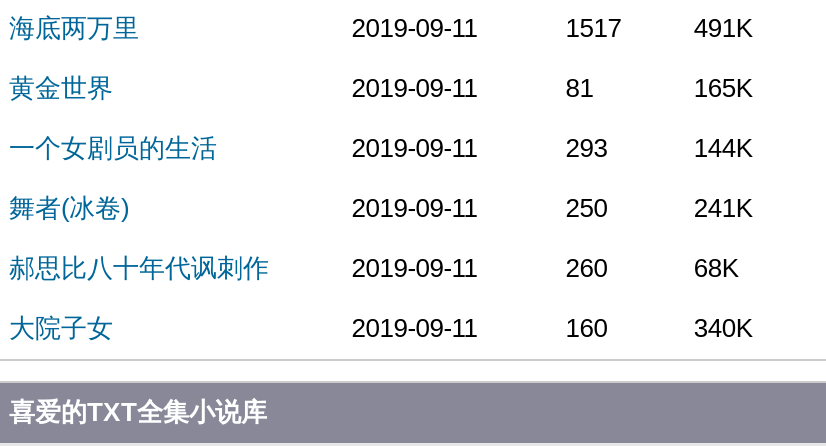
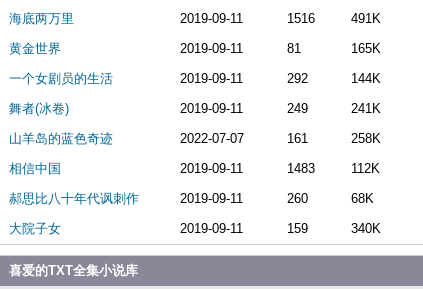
[565,13,621,43] 1517 -> [287,11,315,26] 1516
[565,133,607,163] 293 -> [287,71,308,86] 292
[565,193,607,223] 250 -> [287,101,308,116] 249
none -> [9,131,381,176] 山羊岛的蓝色奇迹 | 2022-07-07 | 161 | 258K | 相信中国 | 2019-09-11 | 1483 | 112K
[565,313,607,343] 160 -> [287,221,308,236] 159

